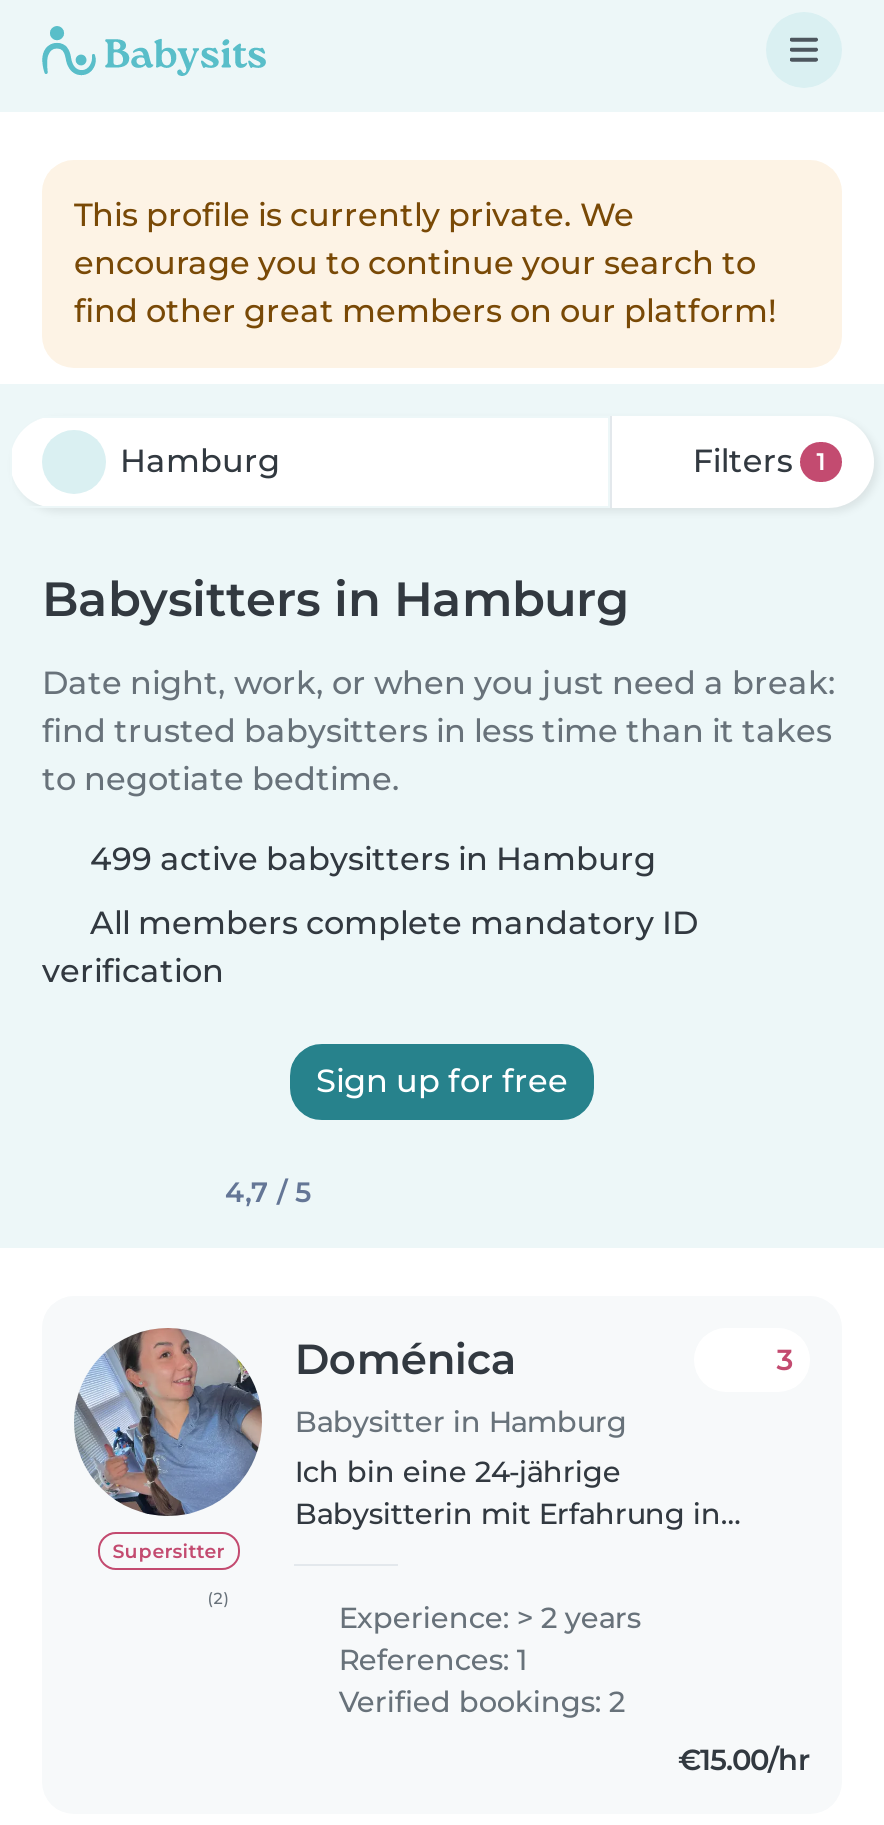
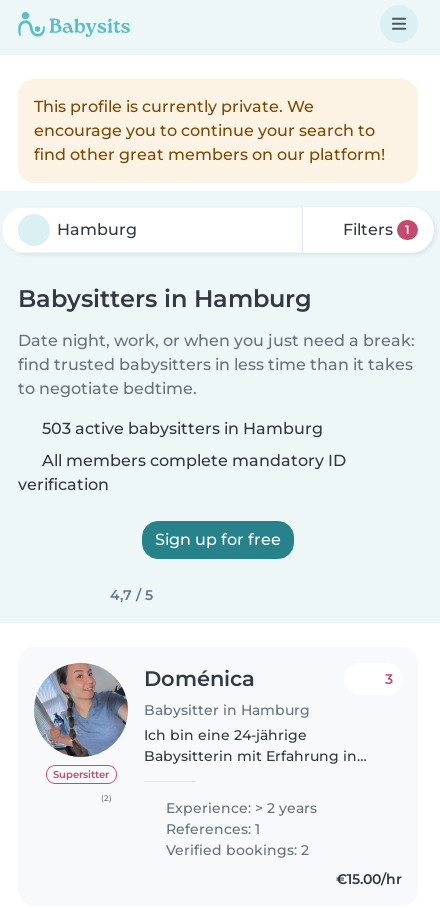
[90,840,656,878] 499 active babysitters in Hamburg -> [42,419,323,438] 503 active babysitters in Hamburg

